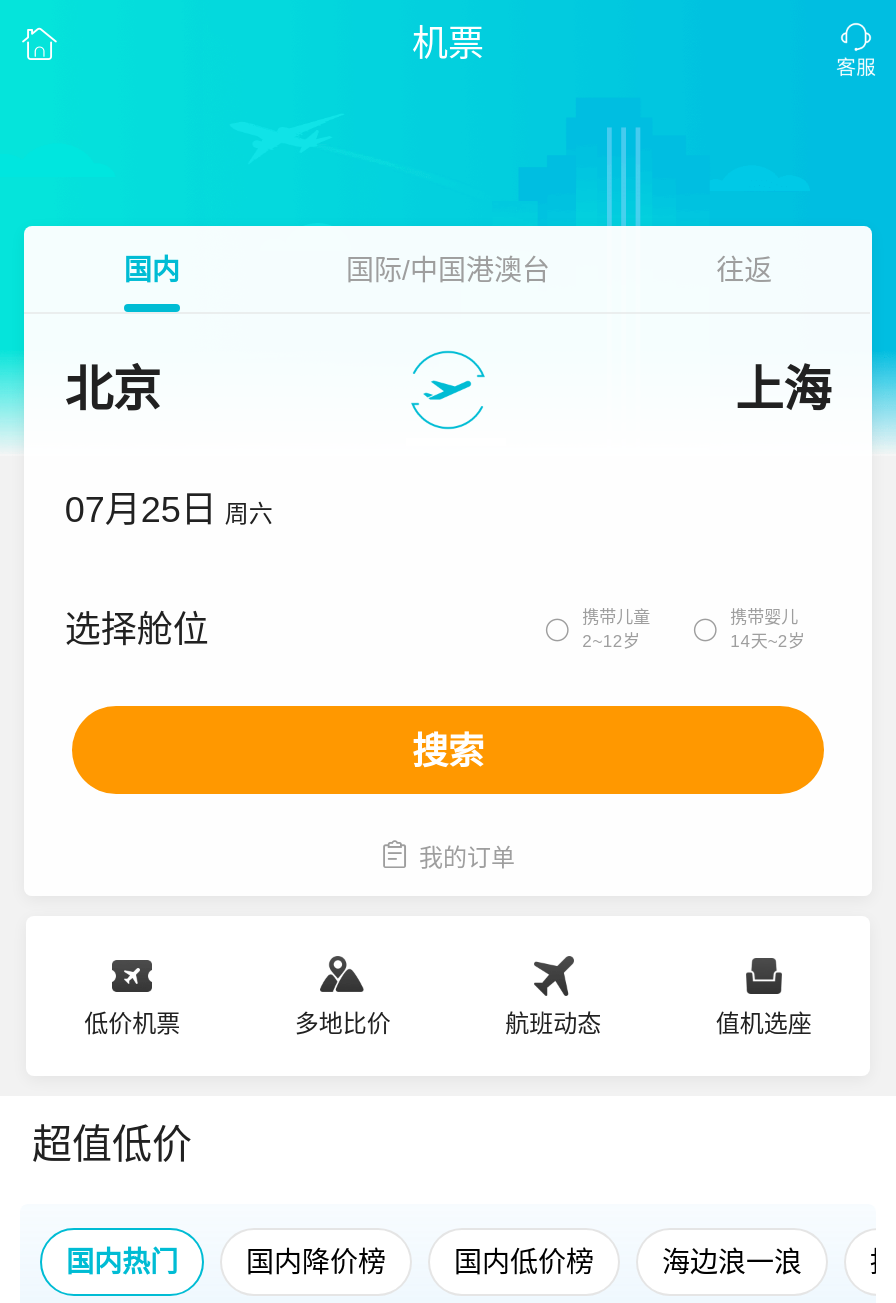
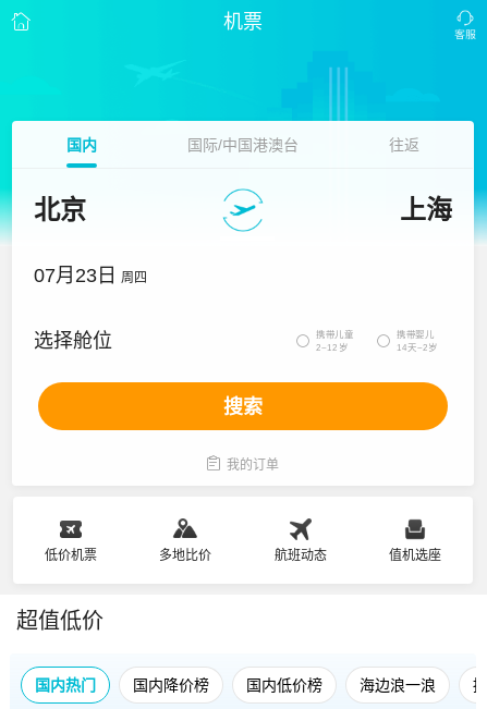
[65,490,273,530] 07月25日 周六 -> [34,265,147,286] 07月23日 周四

